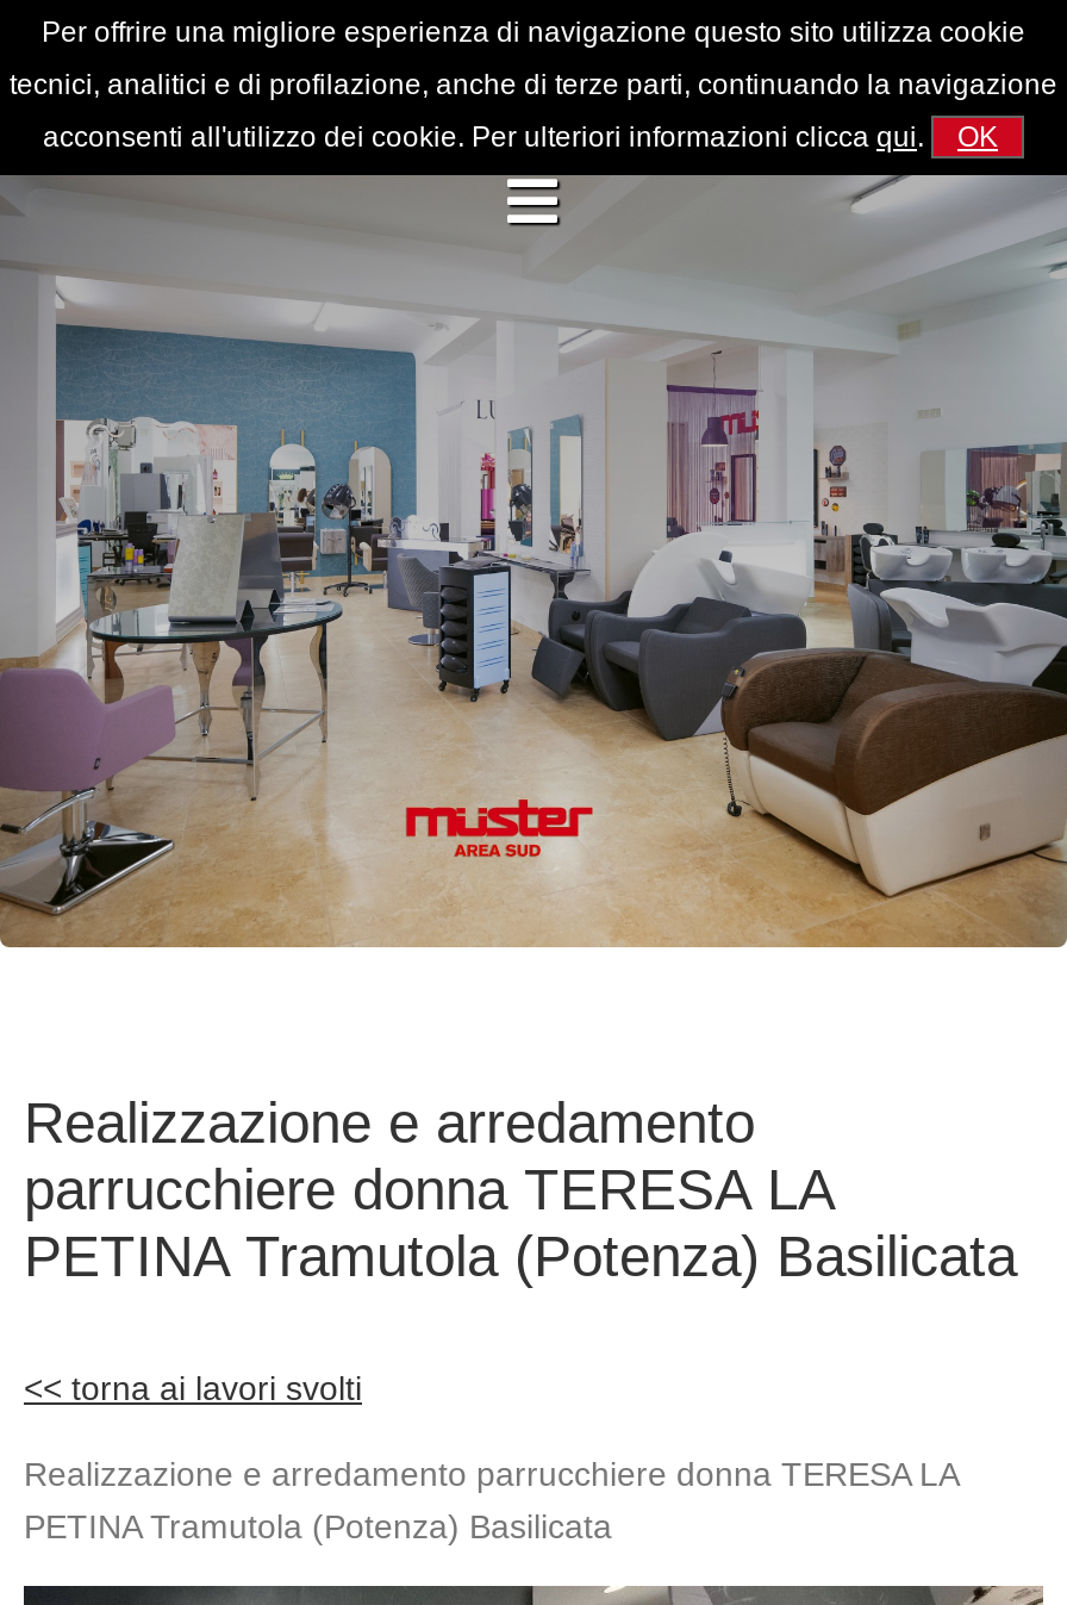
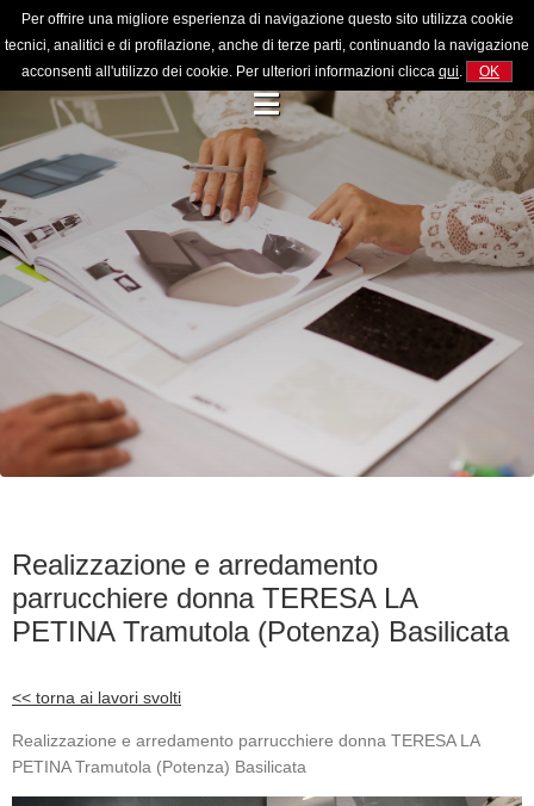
[7,173,1060,947] [image] -> [4,91,530,477] [image]

